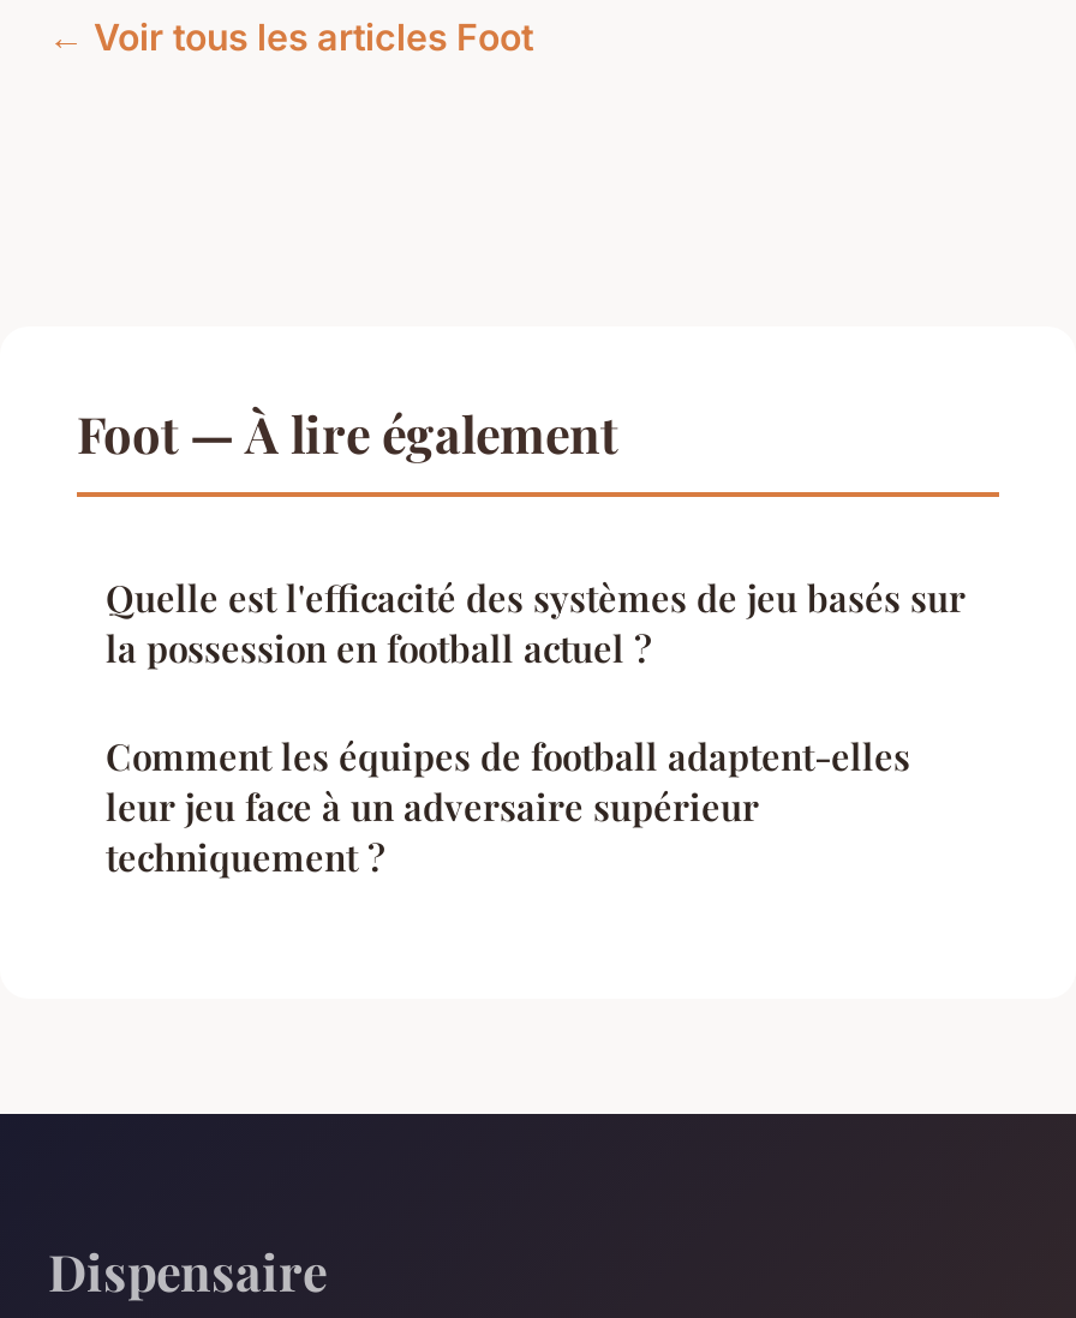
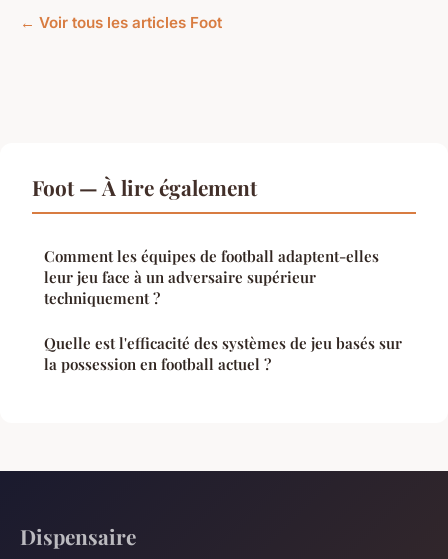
moved [106,574,966,673] -> [44,333,402,374]: Quelle est l'efficacité des systèmes de jeu basés sur | la possession en football actuel ?
moved [106,733,910,882] -> [44,246,379,308]: Comment les équipes de football adaptent-elles | leur jeu face à un adversaire supérieur | techniquement ?

